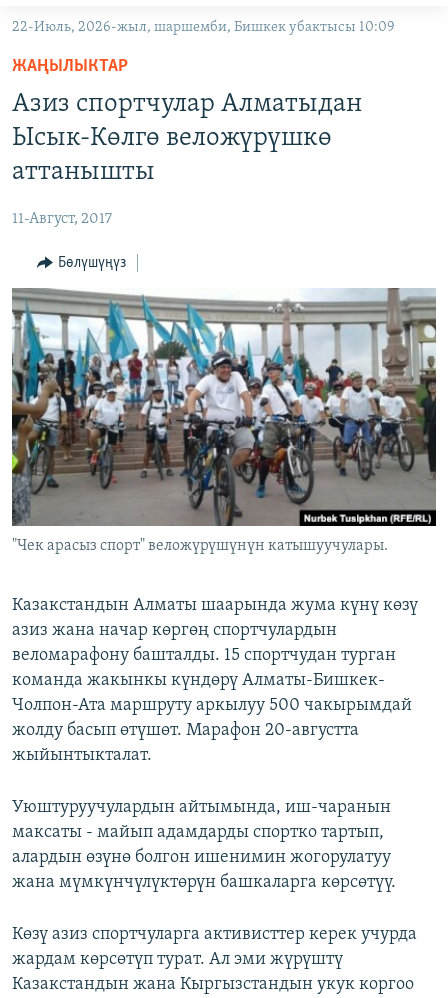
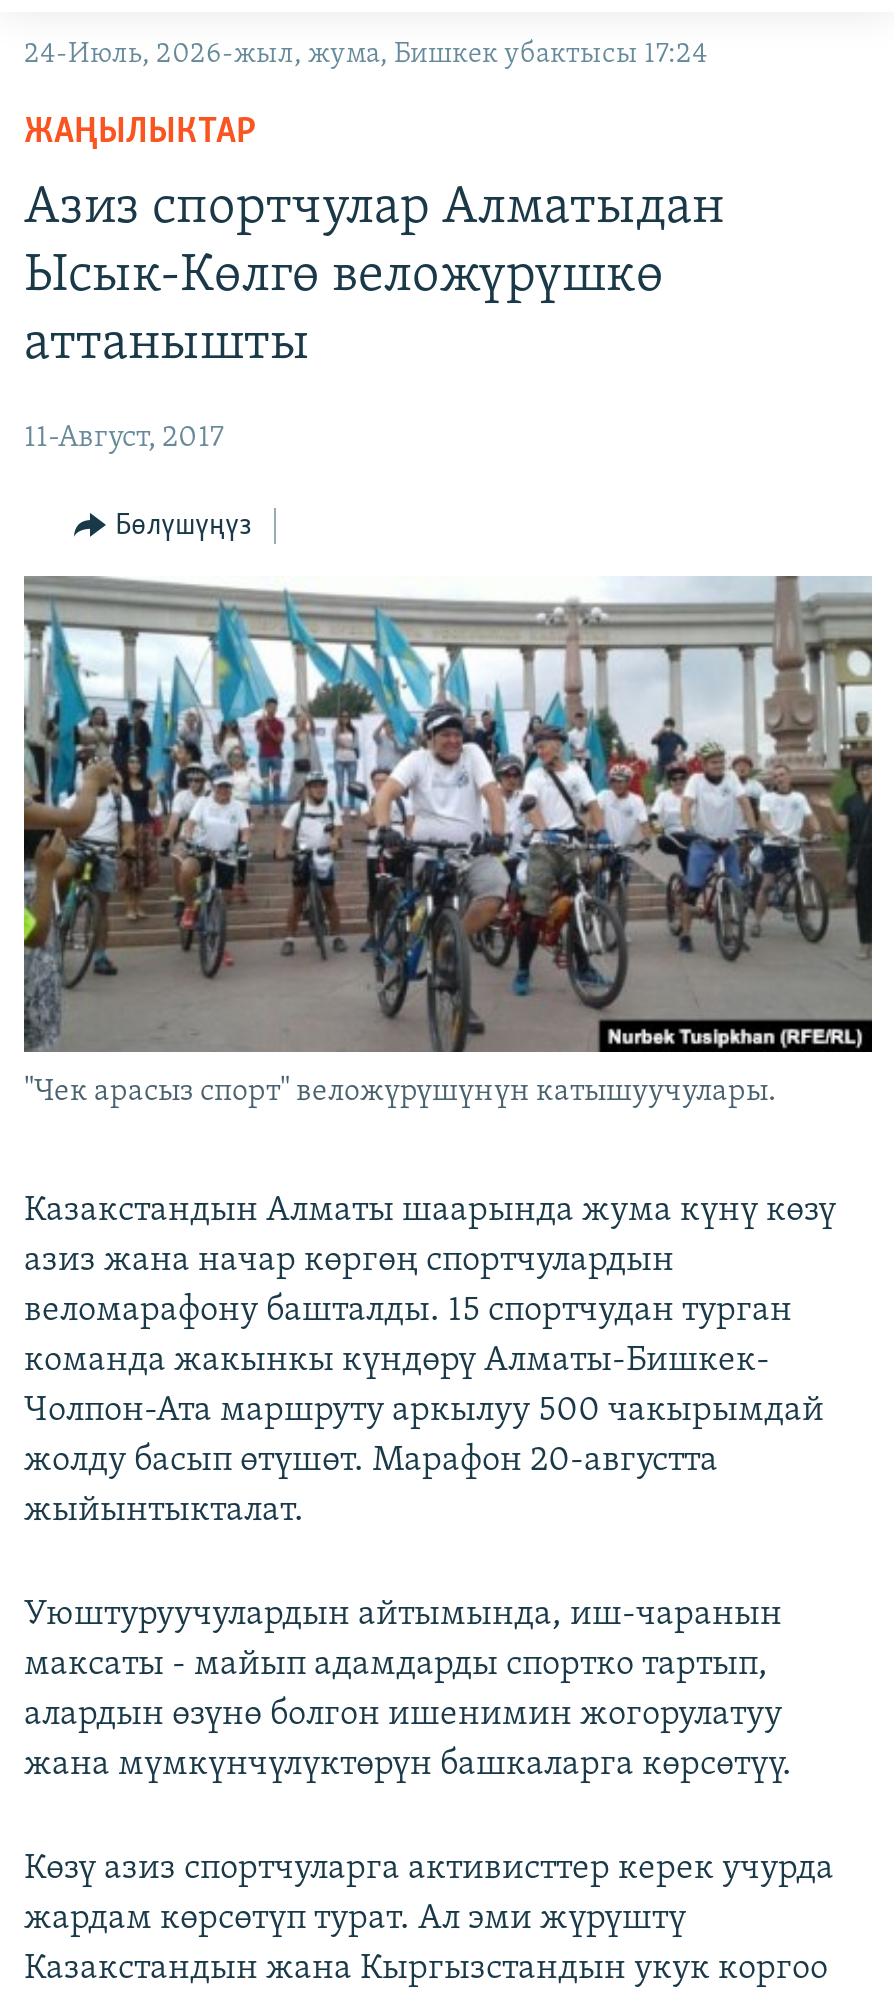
[12,20,395,35] 22-Июль, 2026-жыл, шаршемби, Бишкек убактысы 10:09 -> [24,40,708,70] 24-Июль, 2026-жыл, жума, Бишкек убактысы 17:24

